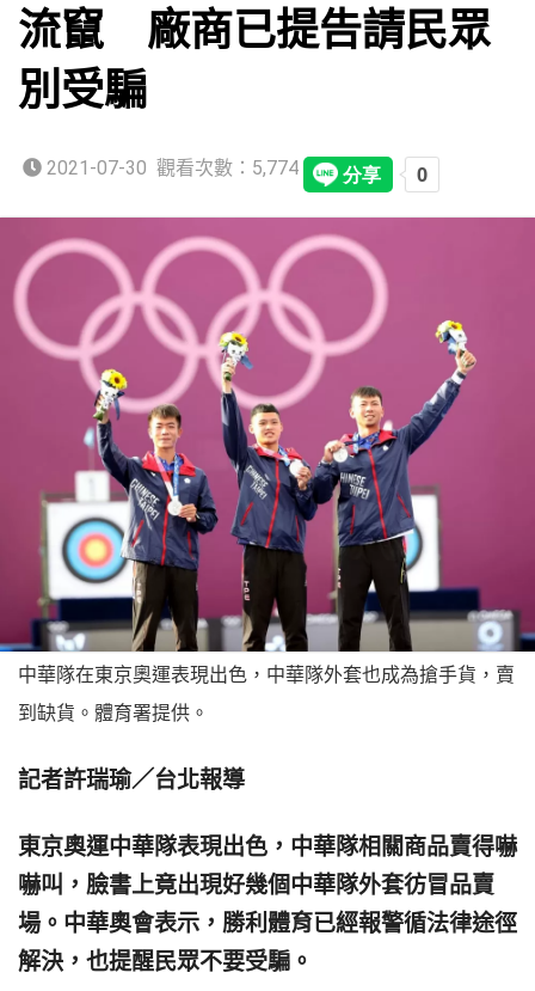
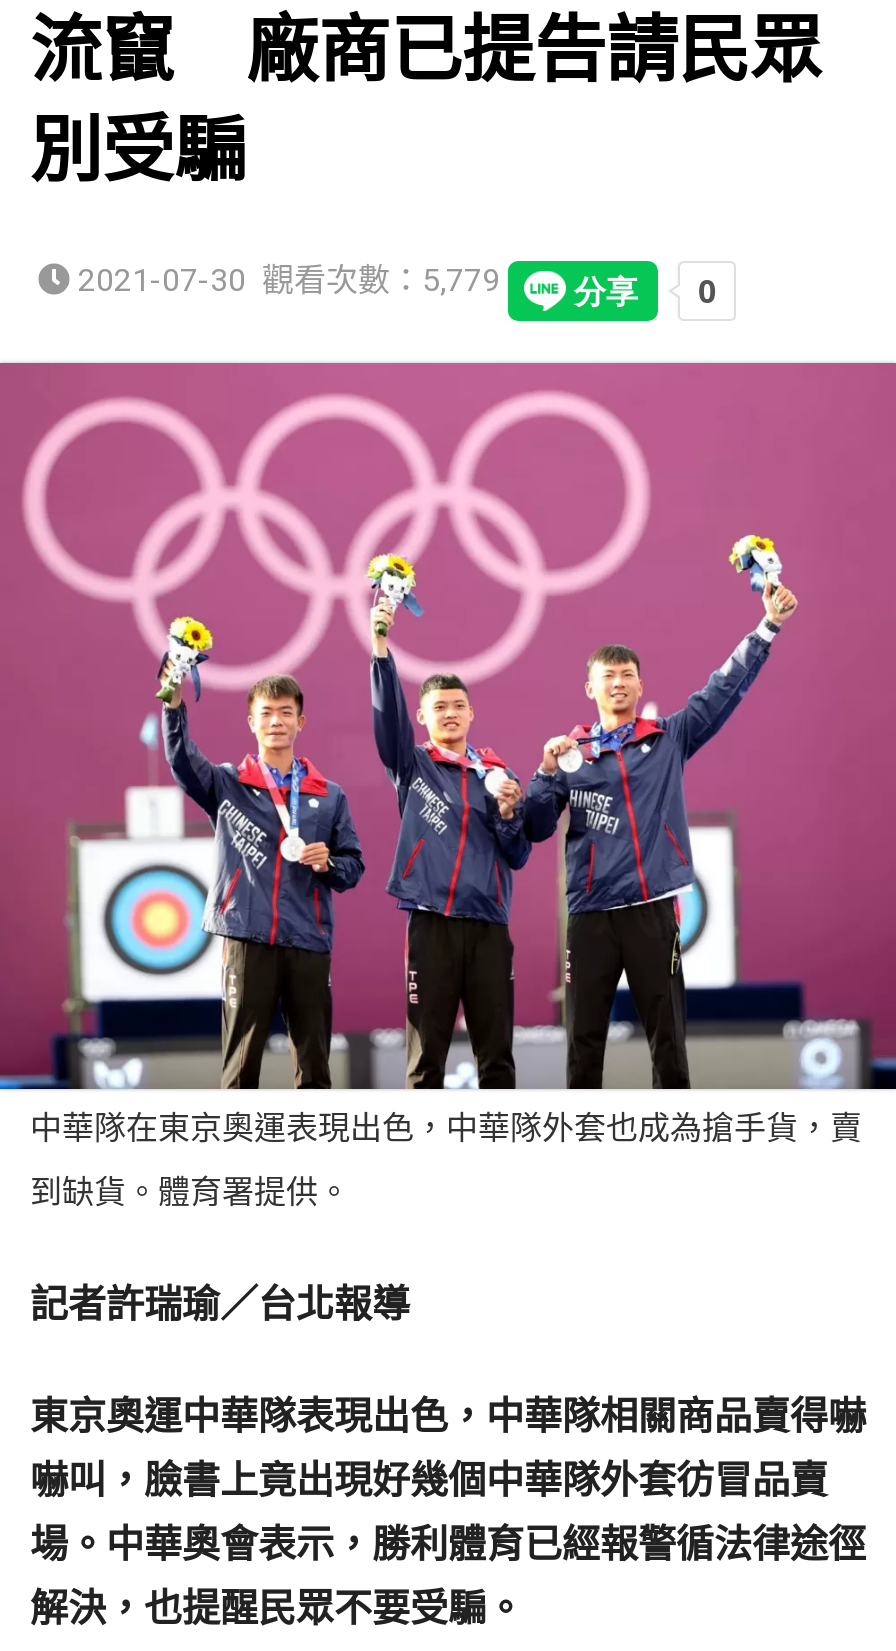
[42,157,299,179] 2021-07-30 觀看次數：5,774 -> [70,261,500,299] 2021-07-30 觀看次數：5,779

